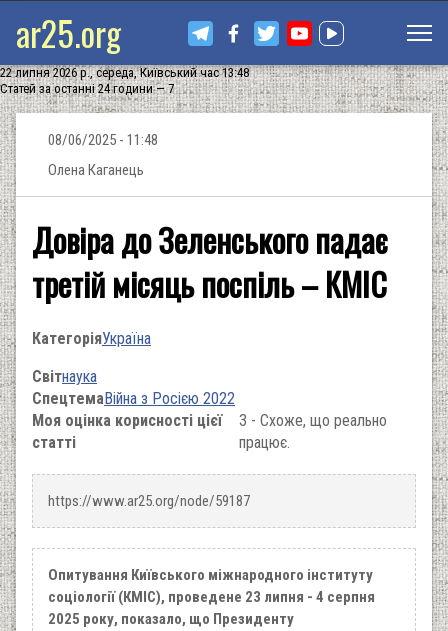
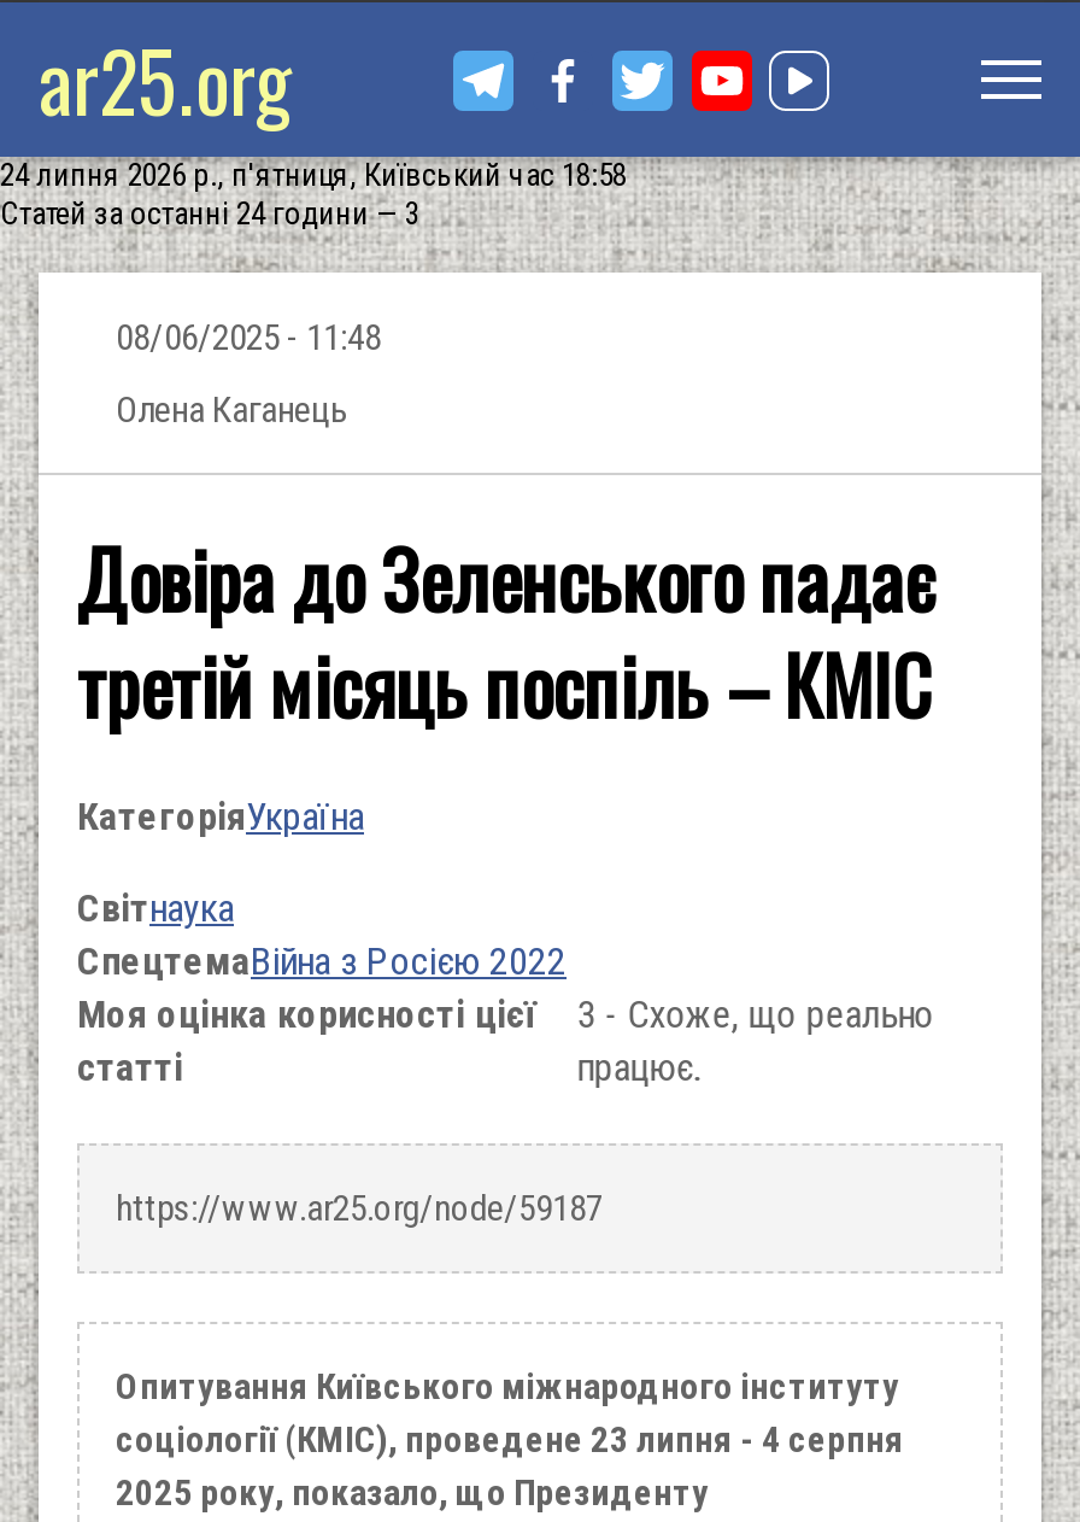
[0,65,249,80] 22 липня 2026 р., середа, Київський час 13:48 -> [0,157,627,193] 24 липня 2026 р., п'ятниця, Київський час 18:58
[0,81,174,96] Статей за останні 24 години — 7 -> [0,195,419,232] Статей за останні 24 години — 3

